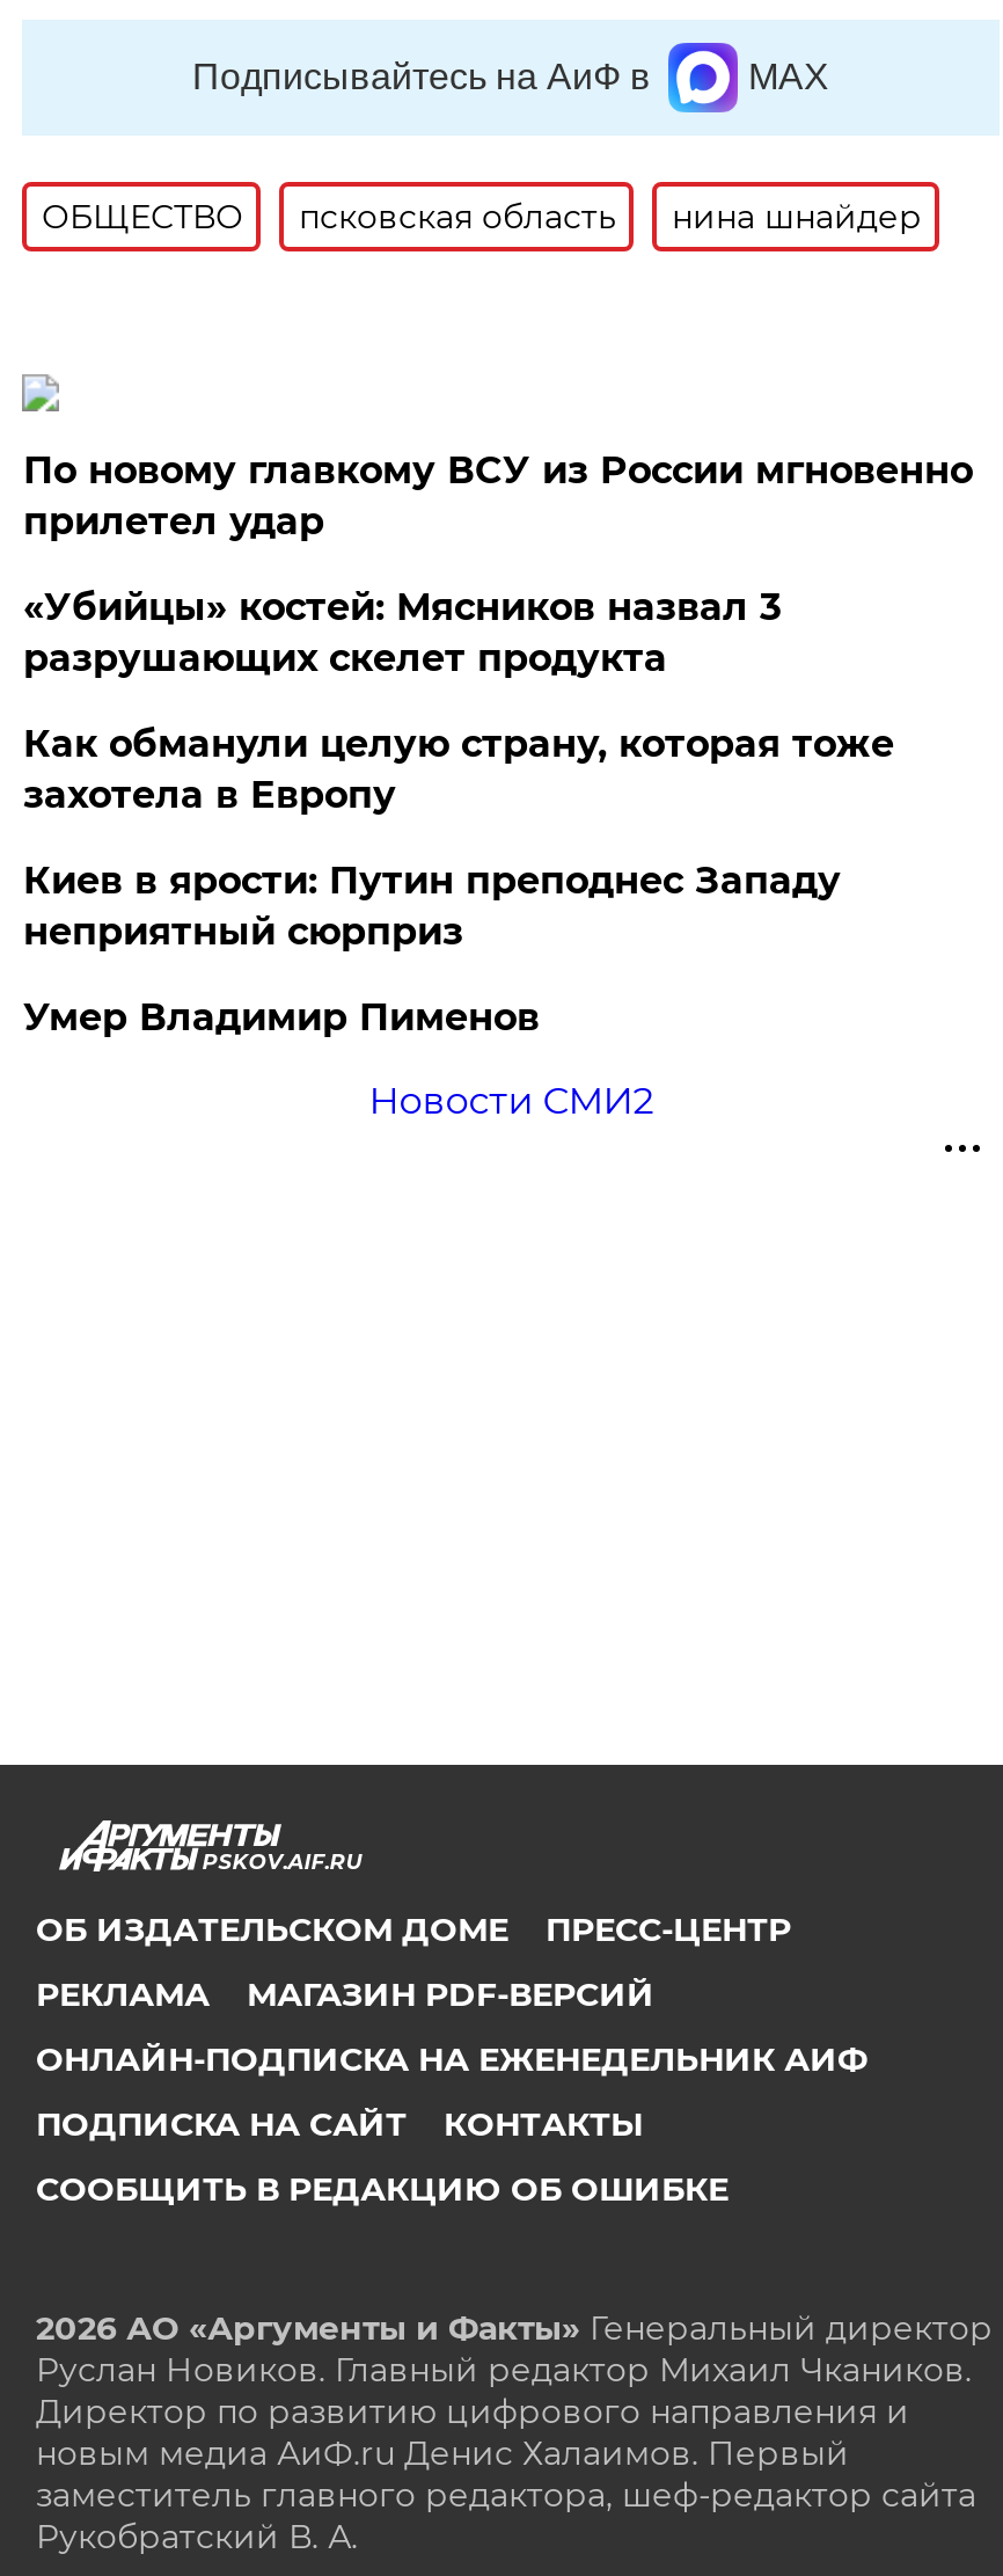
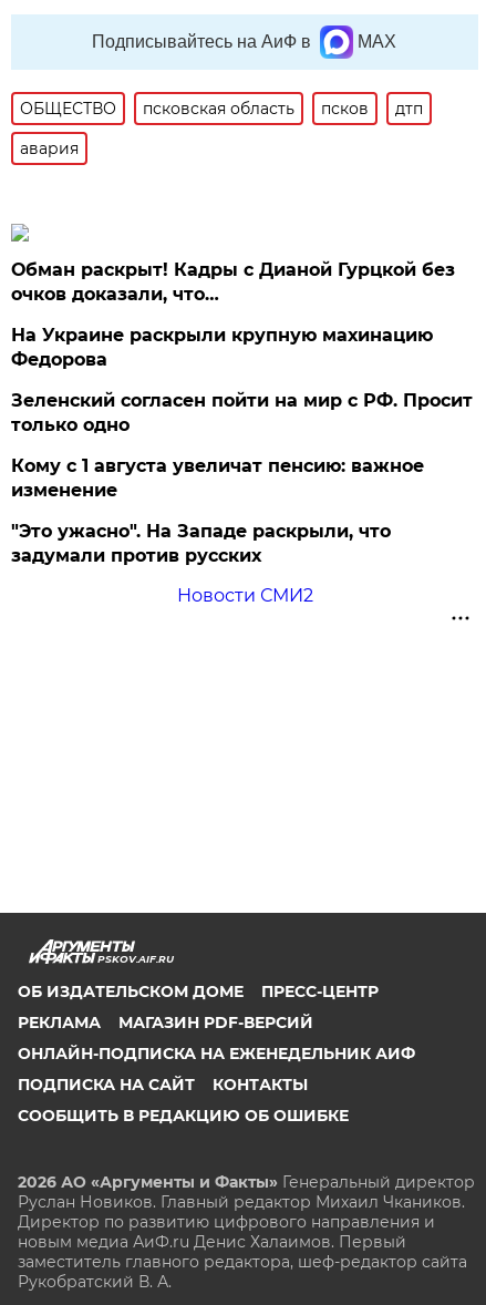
[672,196,922,238] нина шнайдер -> [20,99,423,158] псков | дтп | авария
[23,448,973,1039] По новому главкому ВСУ из России мгновенно | прилетел удар | «Убийцы» костей: Мясников назвал 3 | разрушающих скелет продукта | Как обманули целую страну, которая тоже | захотела в Европу | Киев в ярости: Путин преподнес Западу | неприятный сюрприз | Умер Владимир Пименов -> [12,259,473,566] Обман раскрыт! Кадры с Дианой Гурцкой без | очков доказали, что… | На Украине раскрыли крупную махинацию | Федорова | Зеленский согласен пойти на мир с РФ. Просит | только одно | Кому с 1 августа увеличат пенсию: важное | изменение | "Это ужасно". На Западе раскрыли, что | задумали против русских

